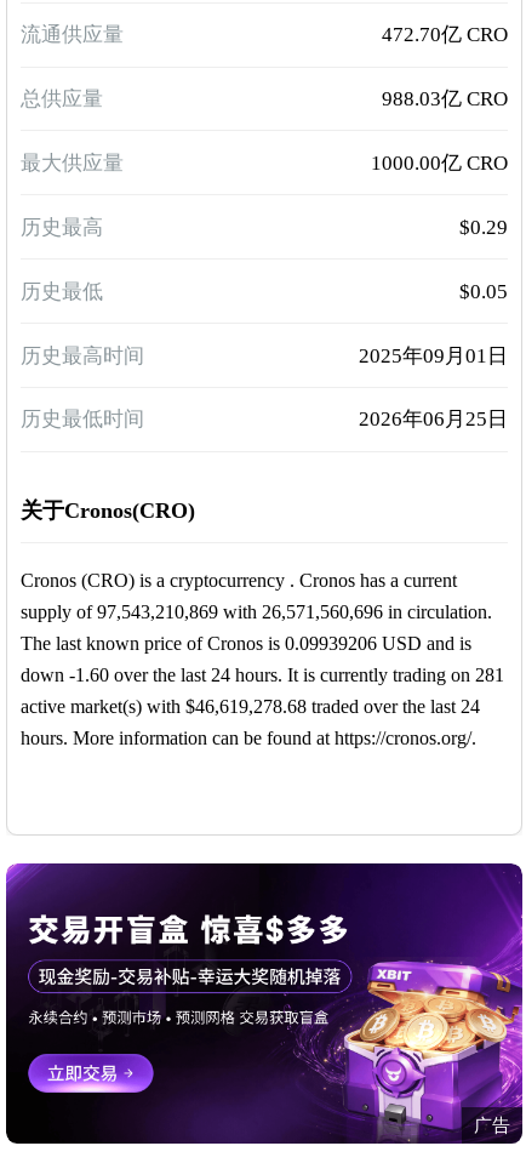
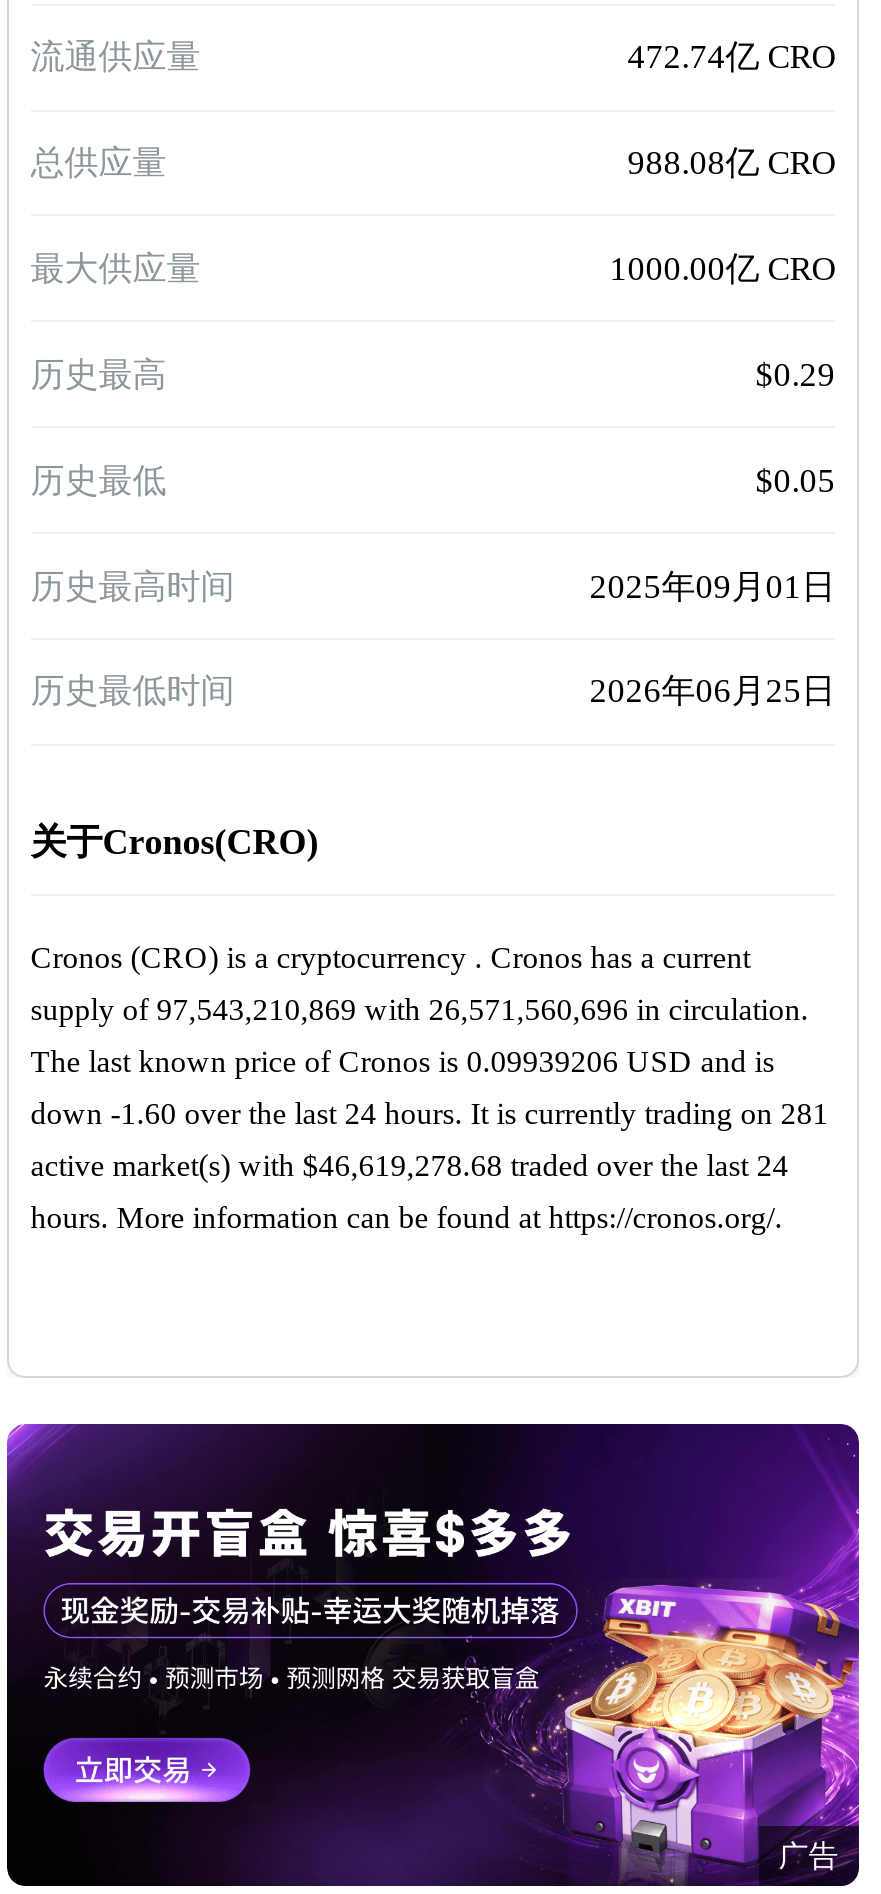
[382,23,508,46] 472.70亿 CRO -> [627,38,835,76] 472.74亿 CRO
[382,87,508,110] 988.03亿 CRO -> [627,144,835,182] 988.08亿 CRO

